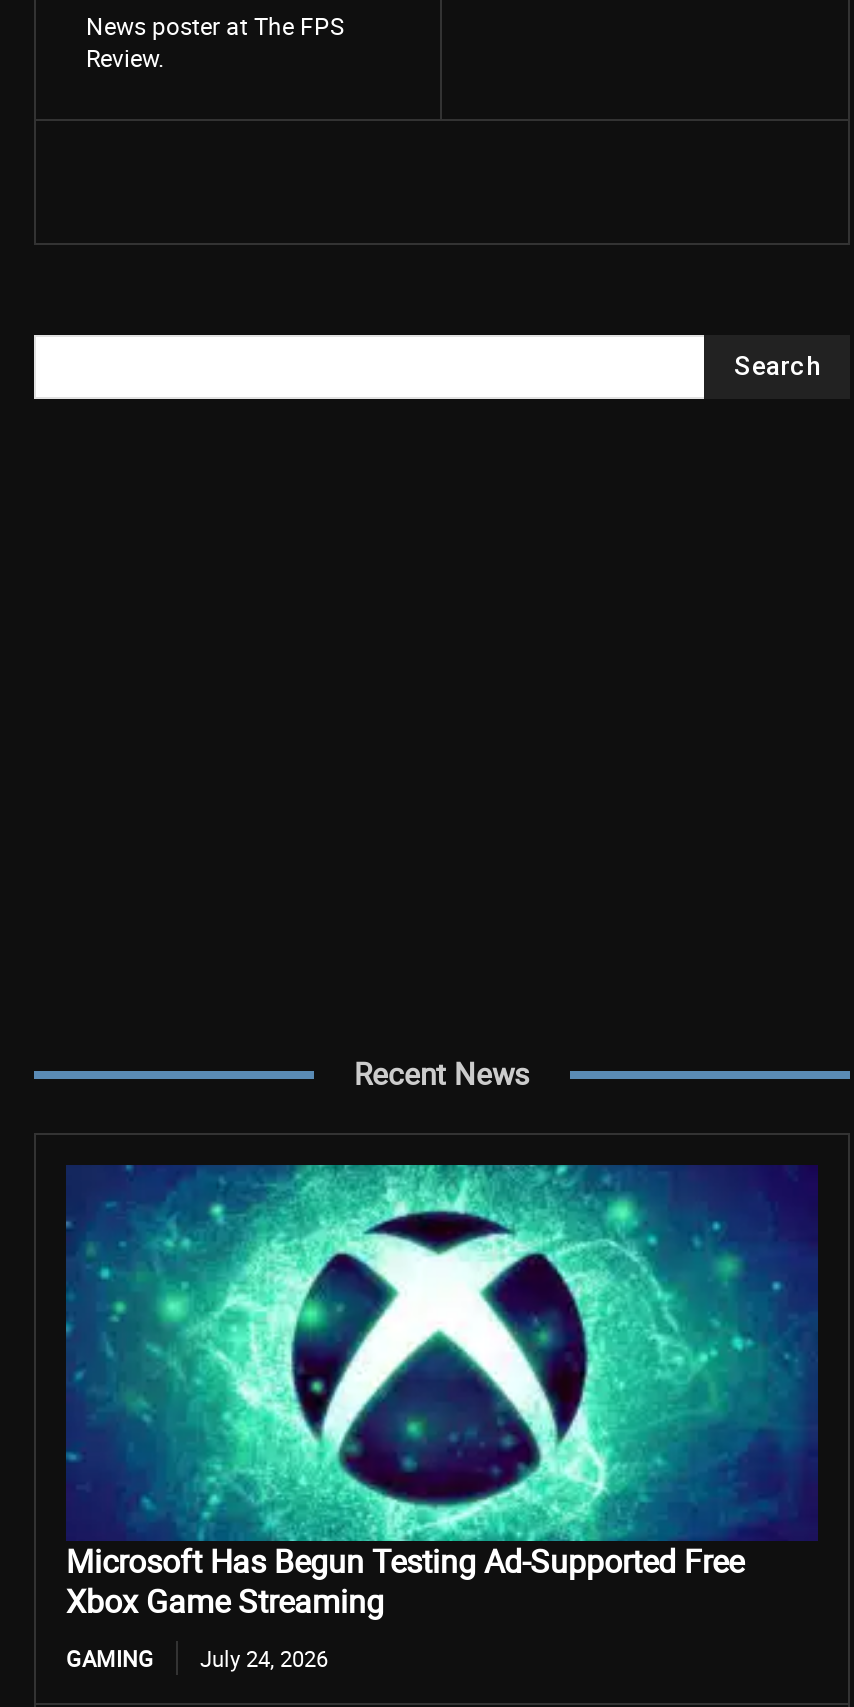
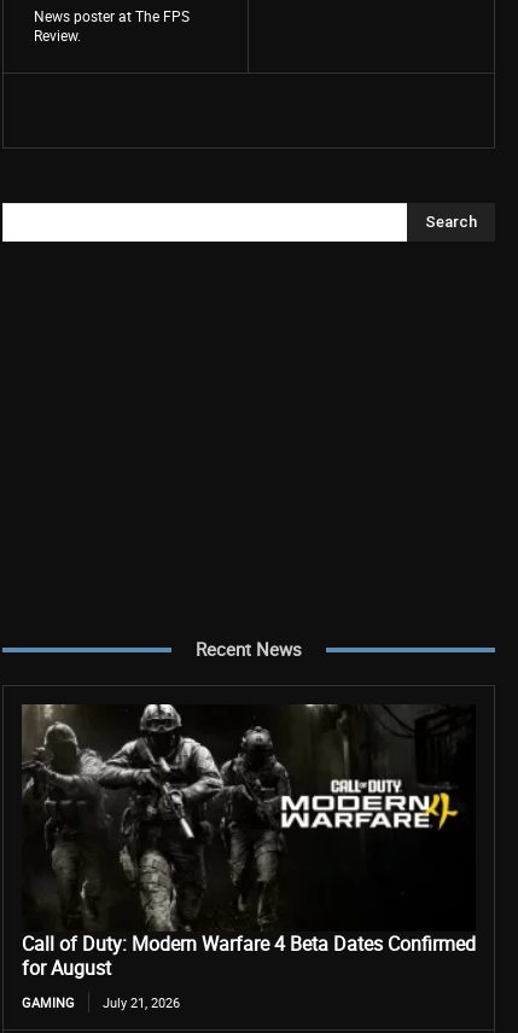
[64,1163,820,1623] [image] | Microsoft Has Begun Testing Ad-Supported Free | Xbox Game Streaming -> [22,703,476,981] [image] | Call of Duty: Modern Warfare 4 Beta Dates Confirmed | for August
[66,1643,328,1673] GAMING July 24, 2026 -> [22,993,180,1011] GAMING July 21, 2026

